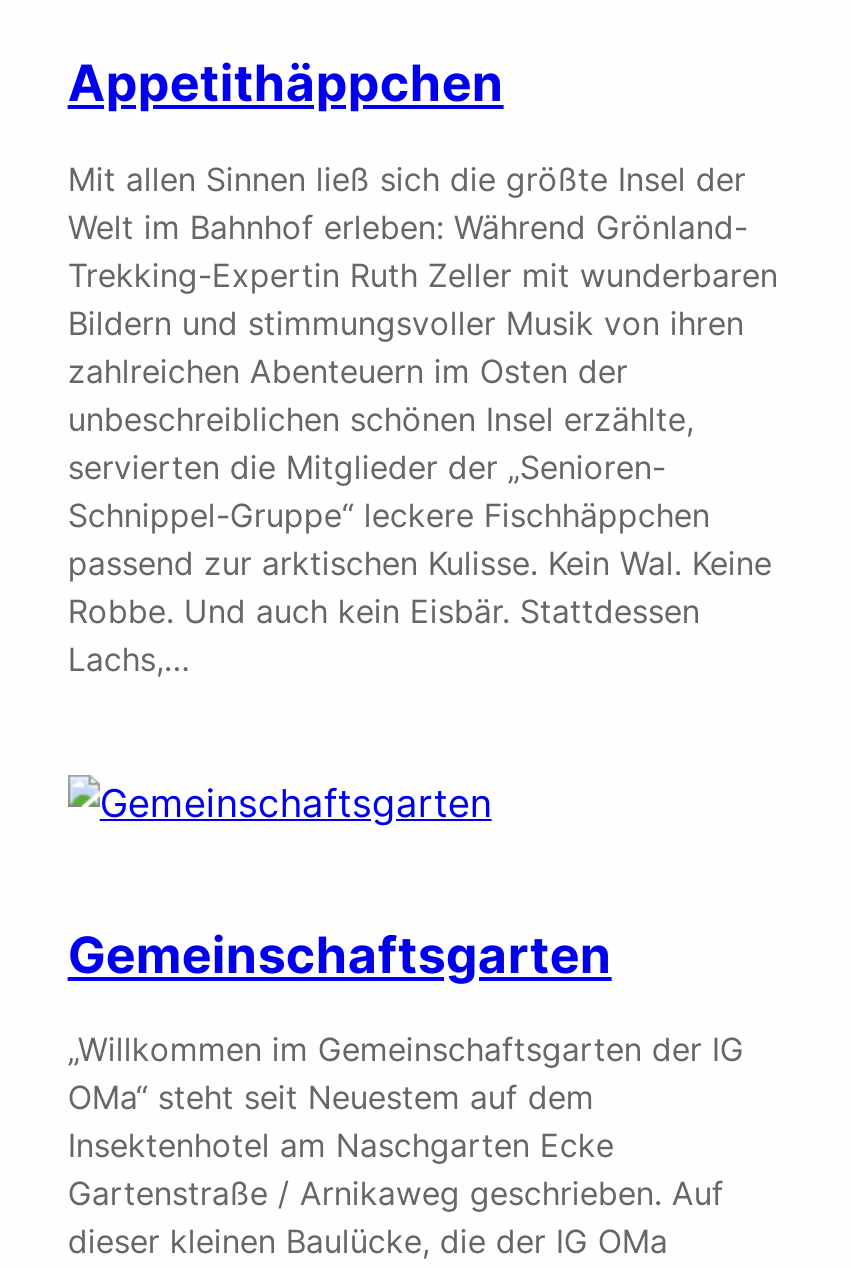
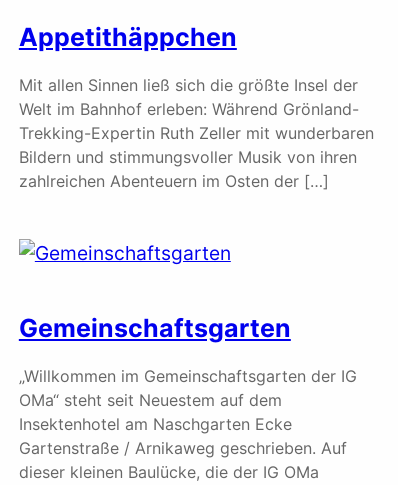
[68,351,772,679] zahlreichen Abenteuern im Osten der | unbeschreiblichen schönen Insel erzählte, | servierten die Mitglieder der „Senioren- | Schnippel-Gruppe“ leckere Fischhäppchen | passend zur arktischen Kulisse. Kein Wal. Keine | Robbe. Und auch kein Eisbär. Stattdessen | Lachs,… -> [19,170,329,190] zahlreichen Abenteuern im Osten der […]

